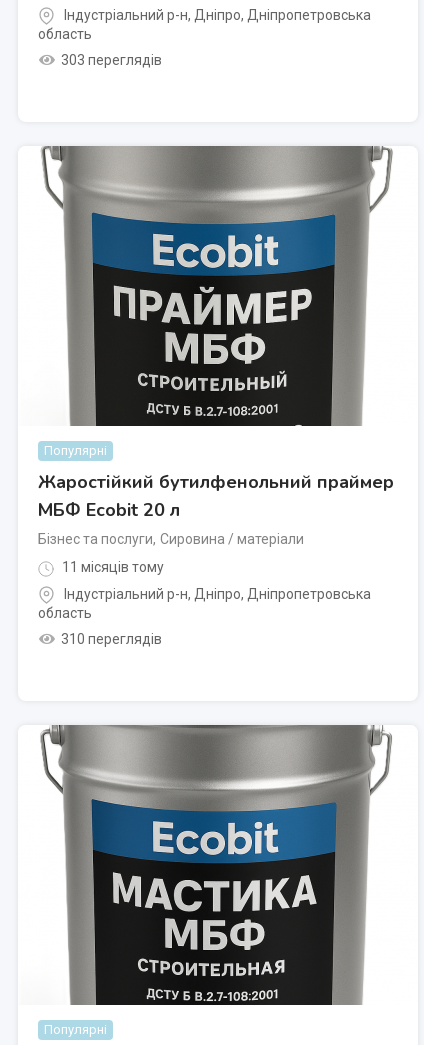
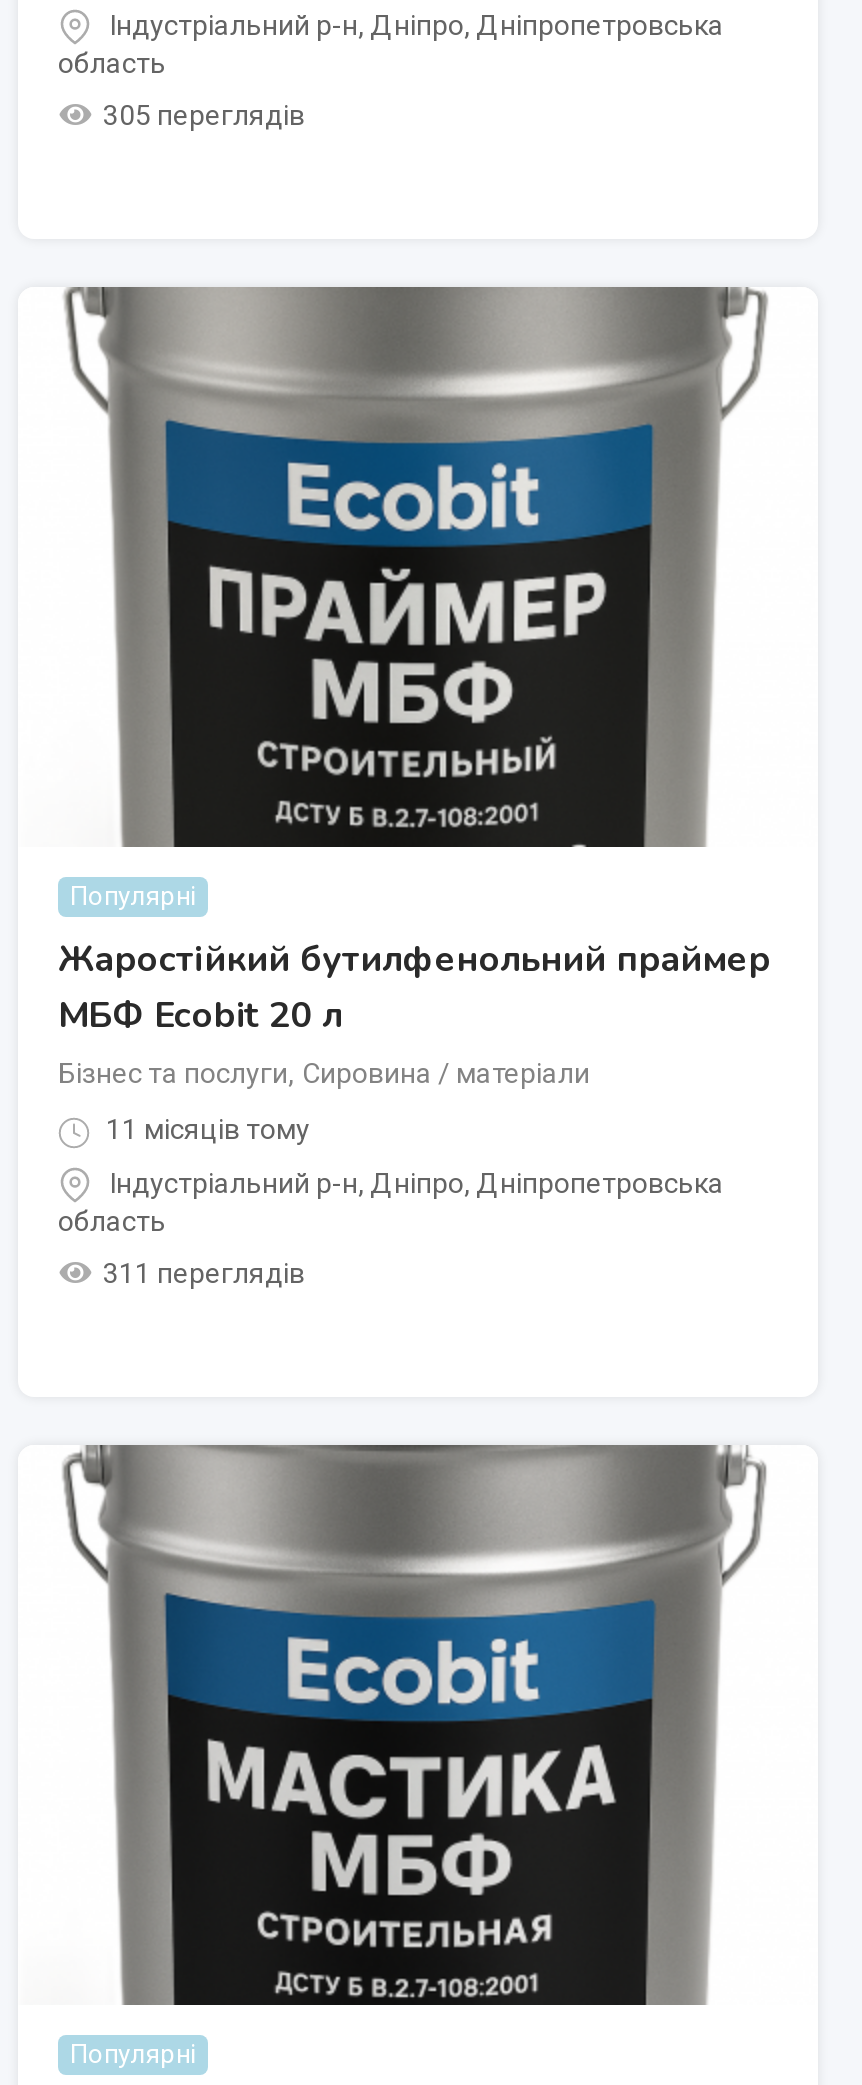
[60,52,161,68] 303 переглядів -> [103,100,305,132] 305 переглядів
[60,631,161,647] 310 переглядів -> [103,1257,305,1289] 311 переглядів

